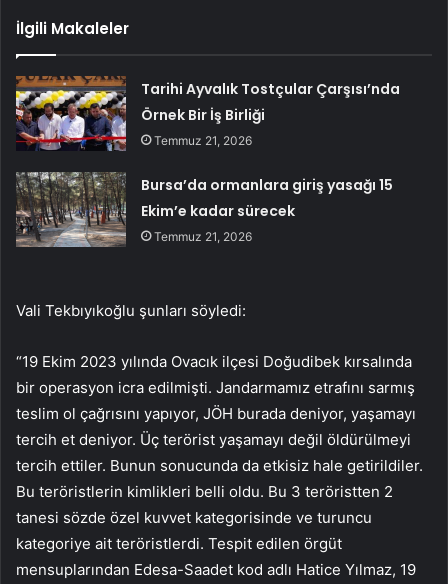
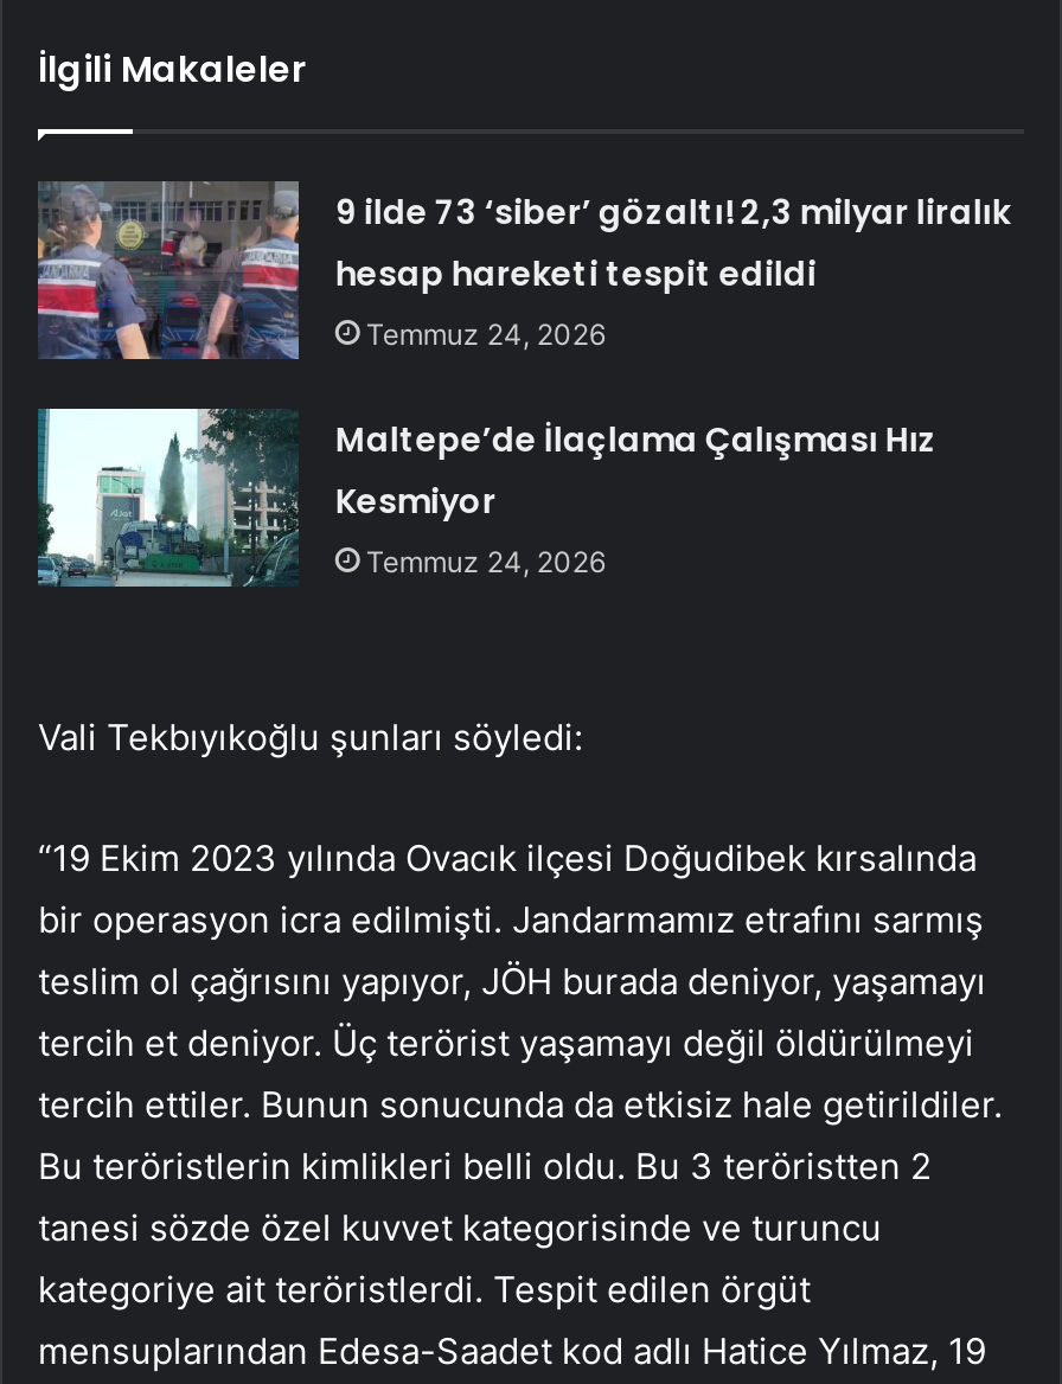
[15,75,400,151] [image] | Tarihi Ayvalık Tostçular Çarşısı’nda | Örnek Bir İş Birliği | Temmuz 21, 2026 -> [36,181,1011,361] [image] | 9 ilde 73 ‘siber’ gözaltı! 2,3 milyar liralık | hesap hareketi tespit edildi | Temmuz 24, 2026
[15,171,393,248] [image] | Bursa’da ormanlara giriş yasağı 15 | Ekim’e kadar sürecek | Temmuz 21, 2026 -> [38,406,937,587] [image] | Maltepe’de İlaçlama Çalışması Hız | Kesmiyor | Temmuz 24, 2026

